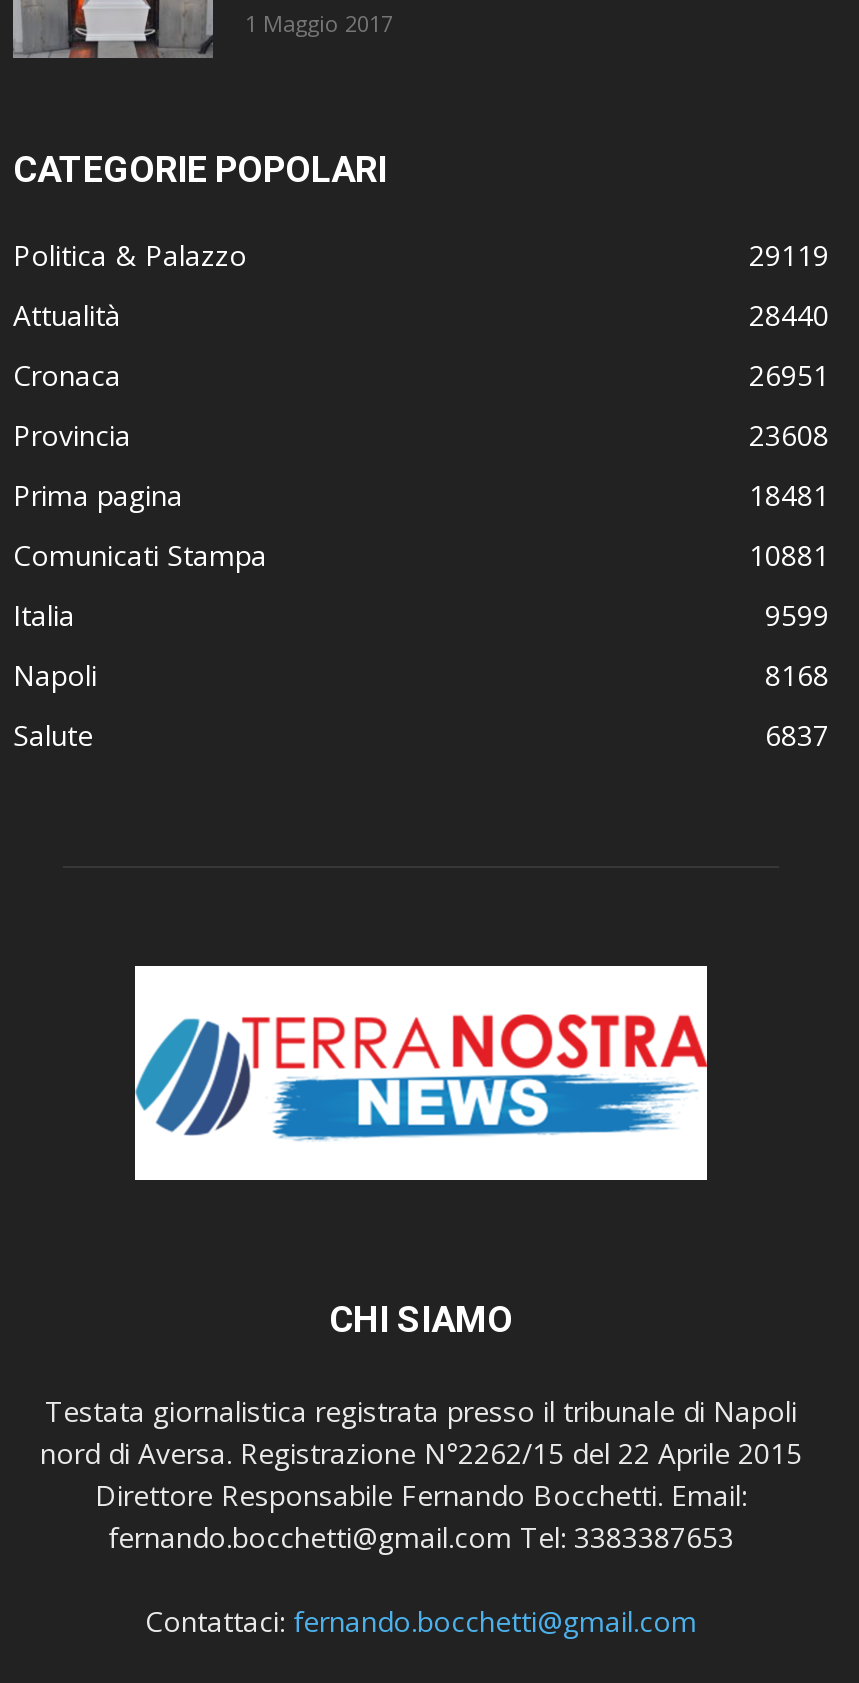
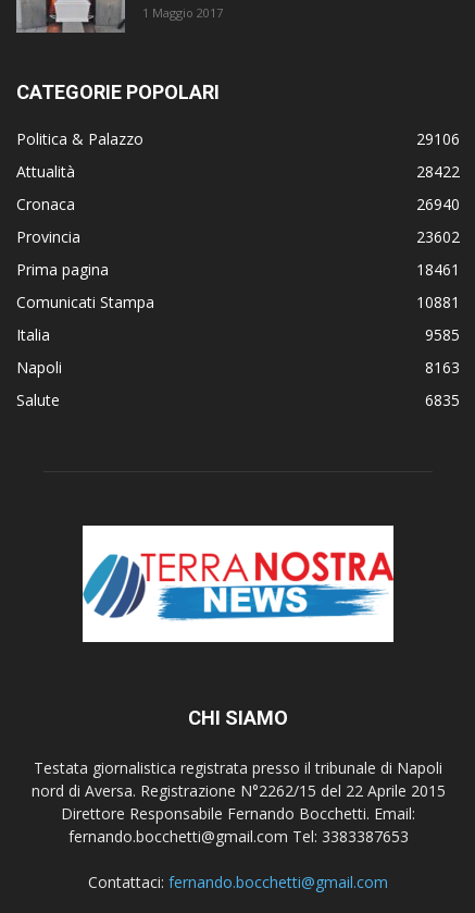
[749,236,829,274] 29119 -> [416,128,460,149] 29106
[749,296,829,334] 28440 -> [416,161,460,182] 28422
[749,356,829,394] 26951 -> [416,194,460,214] 26940
[749,416,829,454] 23608 -> [416,226,460,247] 23602
[749,476,829,514] 18481 -> [416,259,460,280] 18461
[765,596,829,634] 9599 -> [425,324,460,345] 9585
[765,656,829,694] 8168 -> [425,357,460,378] 8163
[765,716,829,754] 6837 -> [425,390,460,410] 6835

